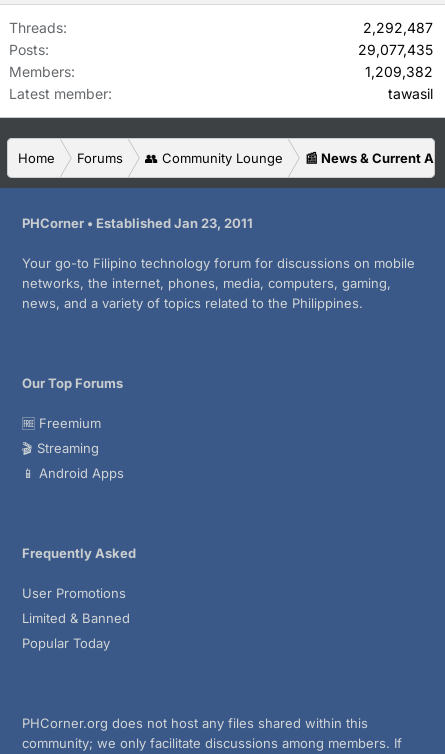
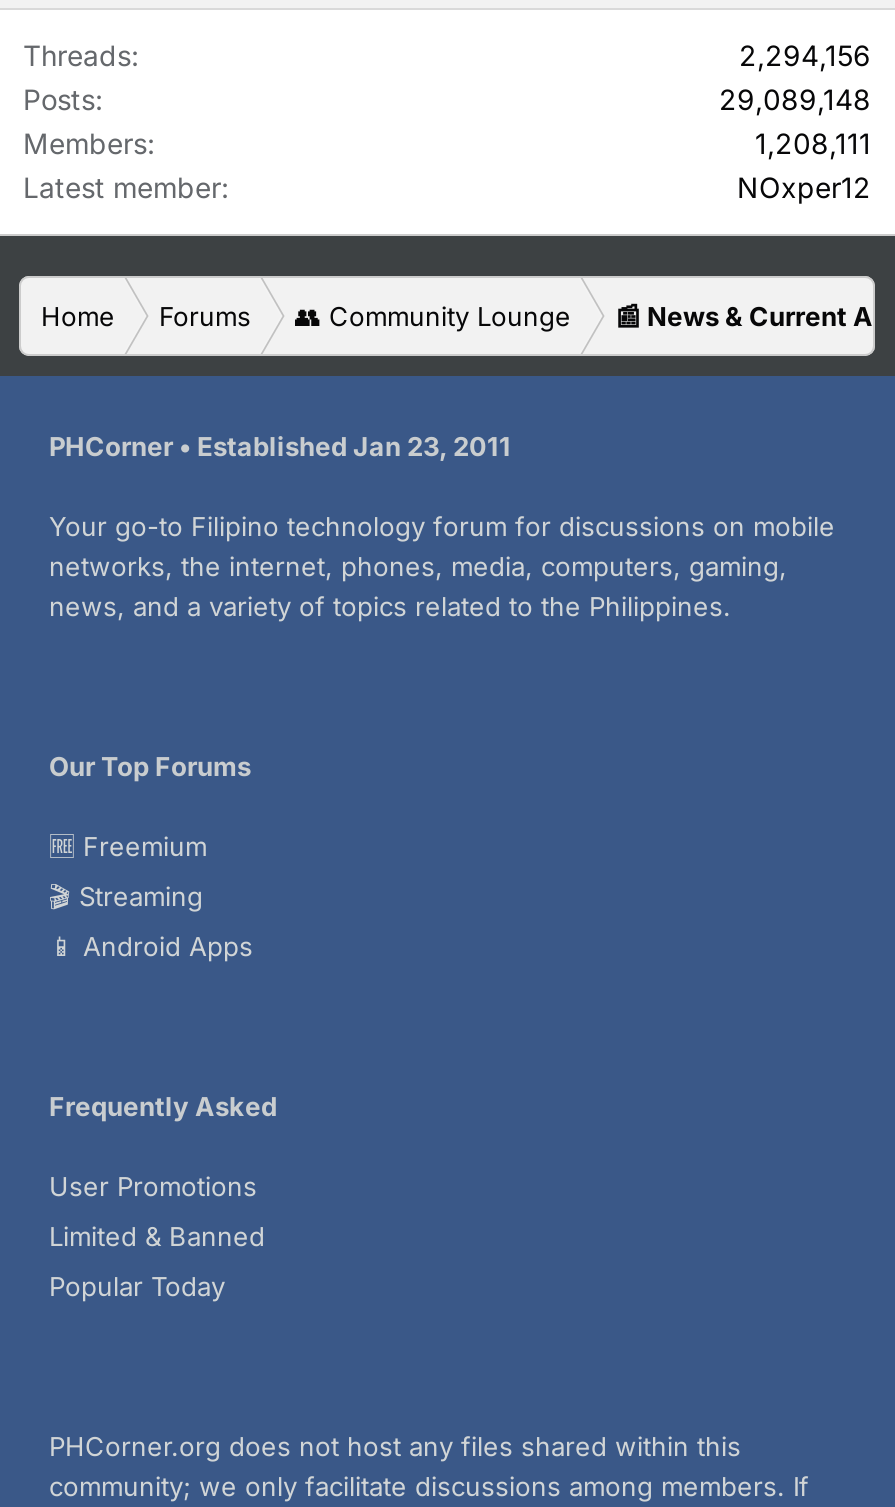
[363,19,433,36] 2,292,487 -> [739,38,871,72] 2,294,156
[358,41,433,58] 29,077,435 -> [719,82,871,116] 29,089,148
[365,63,433,80] 1,209,382 -> [755,126,871,160] 1,208,111
[388,85,433,102] tawasil -> [737,170,871,204] NOxper12

